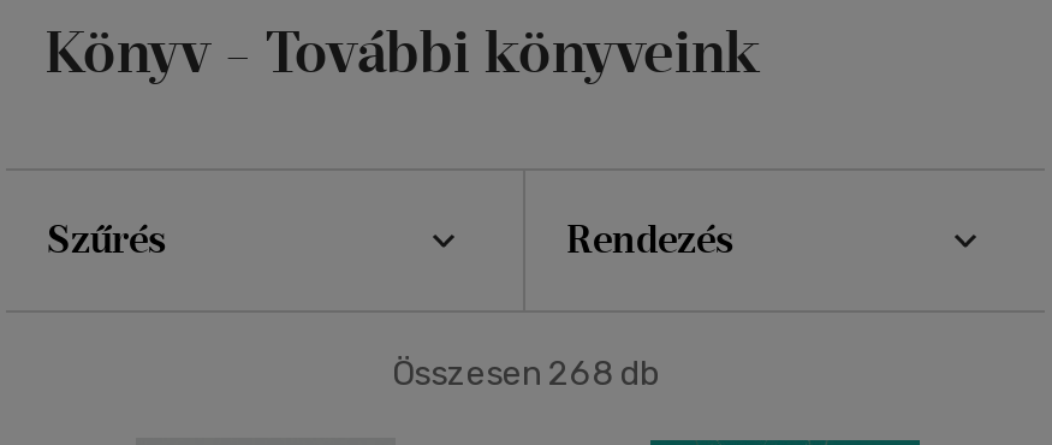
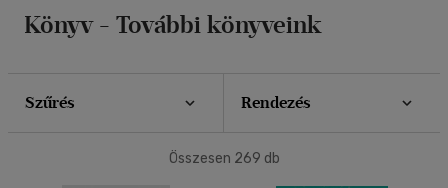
[392,354,659,394] Összesen 268 db -> [168,150,279,167] Összesen 269 db

